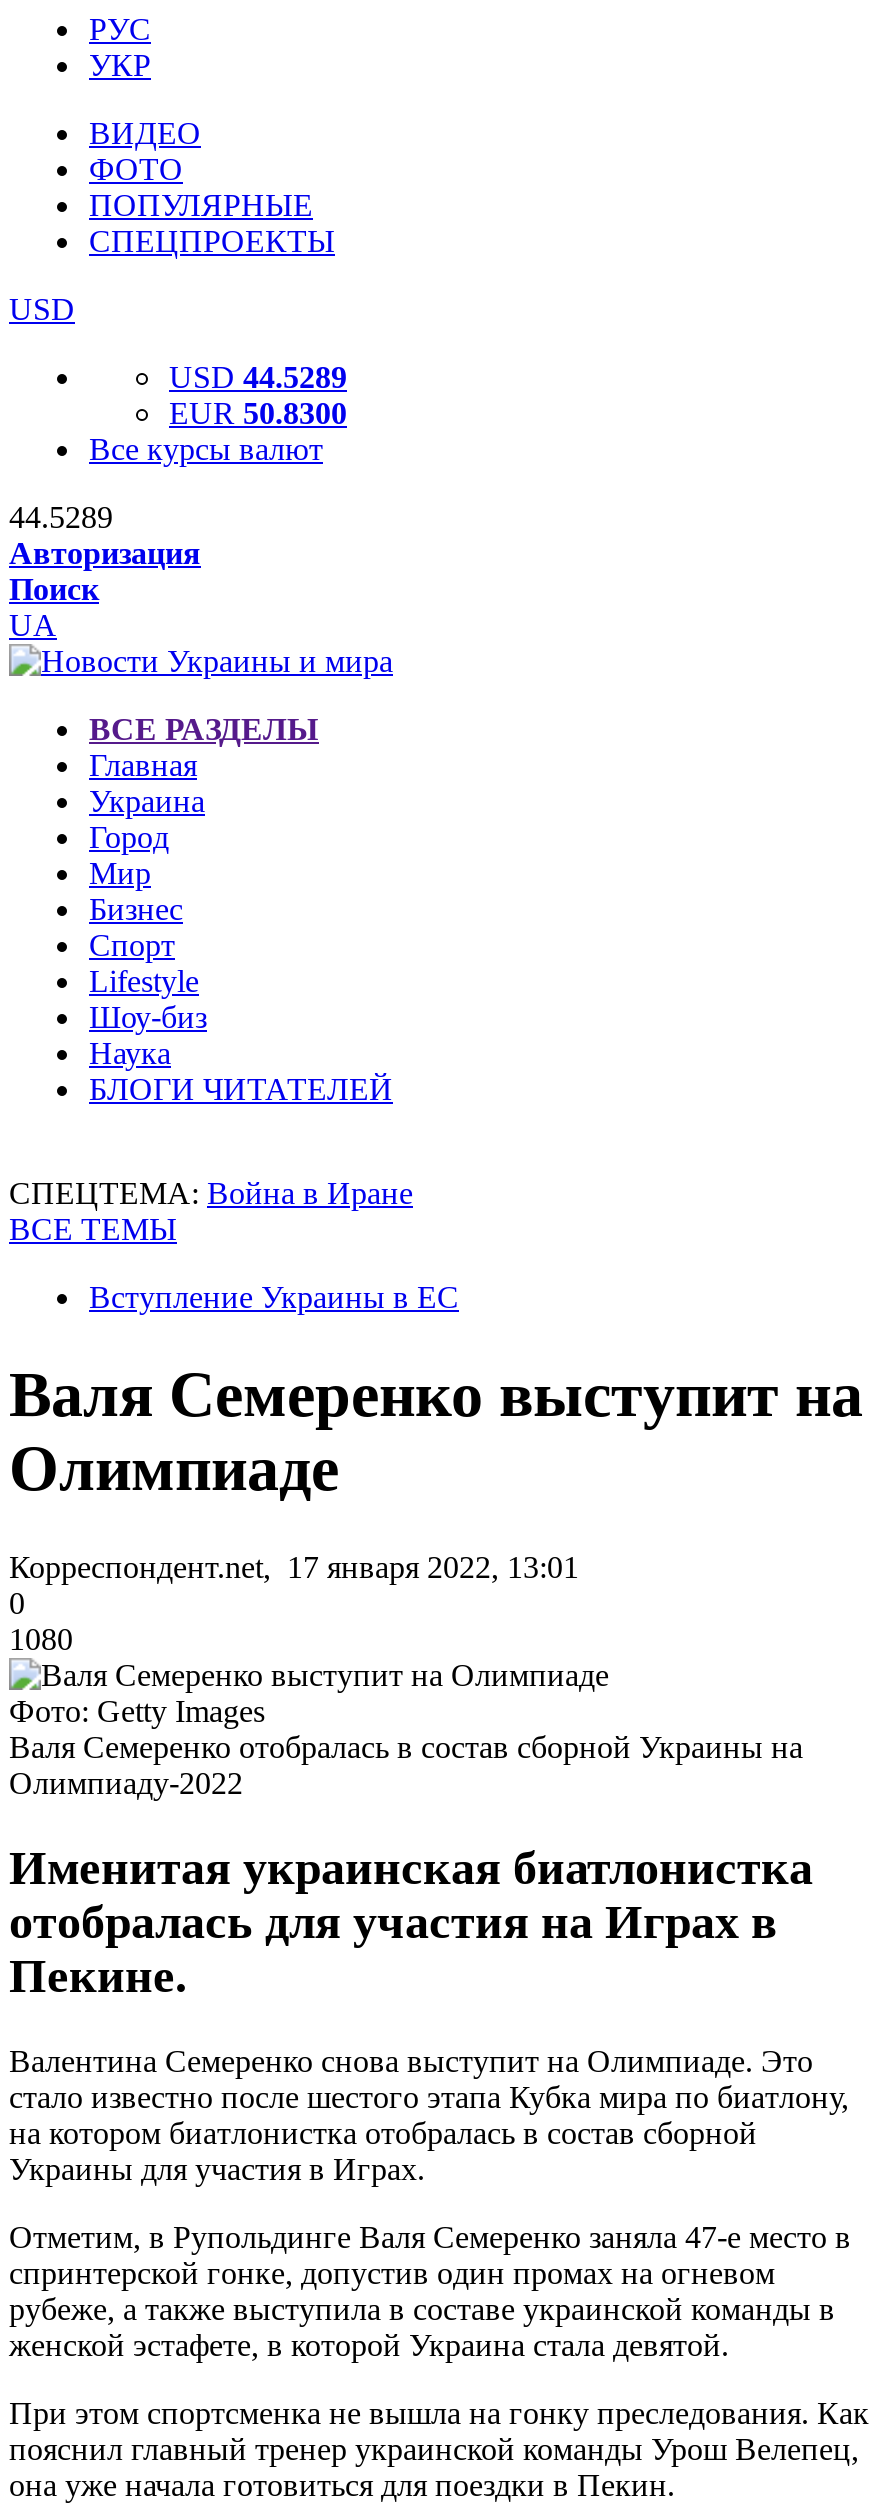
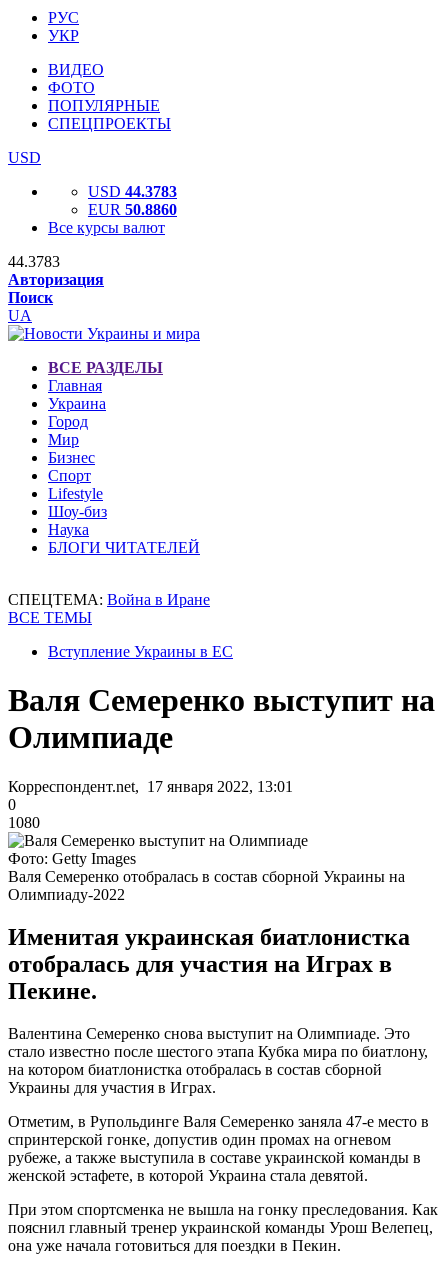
[169,360,347,394] USD 44.5289 -> [88,183,177,200] USD 44.3783
[169,396,347,430] EUR 50.8300 -> [88,201,177,218] EUR 50.8860
[9,500,113,534] 44.5289 -> [8,253,60,270] 44.3783

